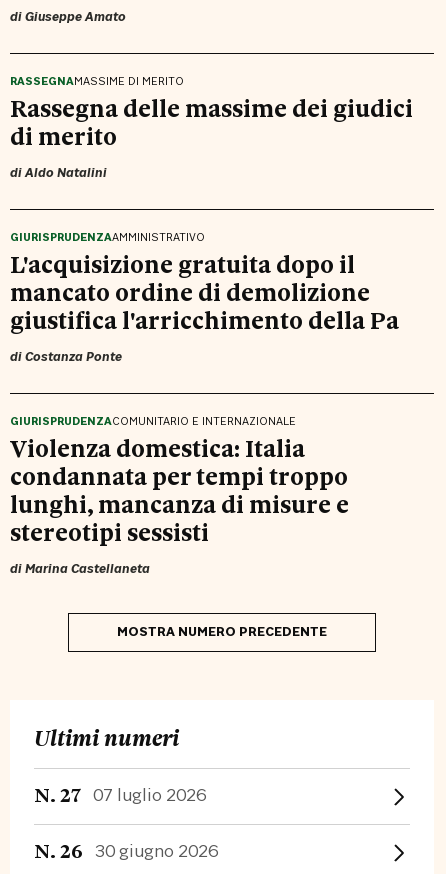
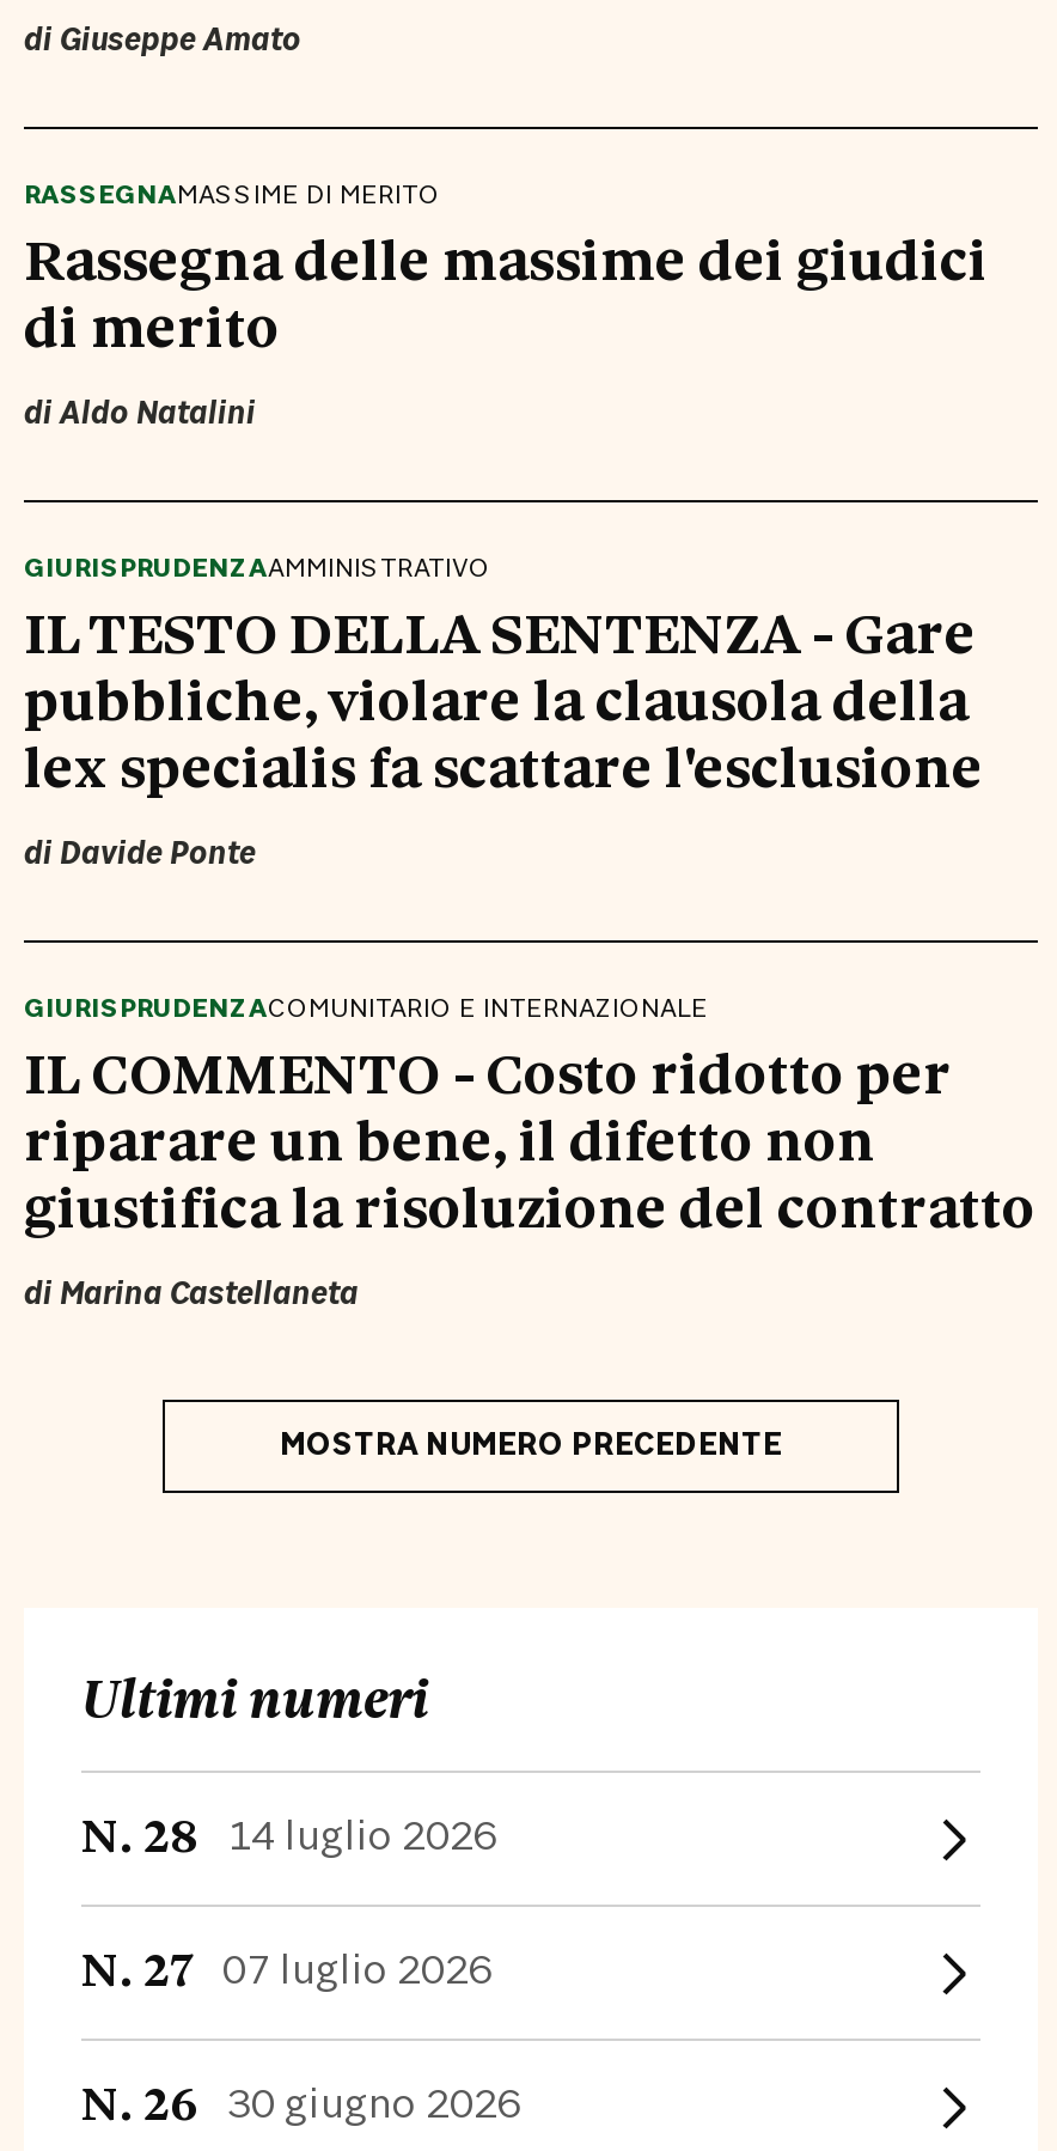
[10,246,399,365] L'acquisizione gratuita dopo il | mancato ordine di demolizione | giustifica l'arricchimento della Pa | di Costanza Ponte -> [24,589,983,873] IL TESTO DELLA SENTENZA - Gare | pubbliche, violare la clausola della | lex specialis fa scattare l'esclusione | di Davide Ponte
[10,430,349,548] Violenza domestica: Italia | condannata per tempi troppo | lunghi, mancanza di misure e | stereotipi sessisti -> [24,1029,1035,1244] IL COMMENTO - Costo ridotto per | riparare un bene, il difetto non | giustifica la risoluzione del contratto
moved [10,561,327,753] -> [24,1275,782,1735]: di Marina Castellaneta | MOSTRA NUMERO PRECEDENTE | Ultimi numeri
none -> [81,1796,497,1865] N. 28 14 luglio 2026

